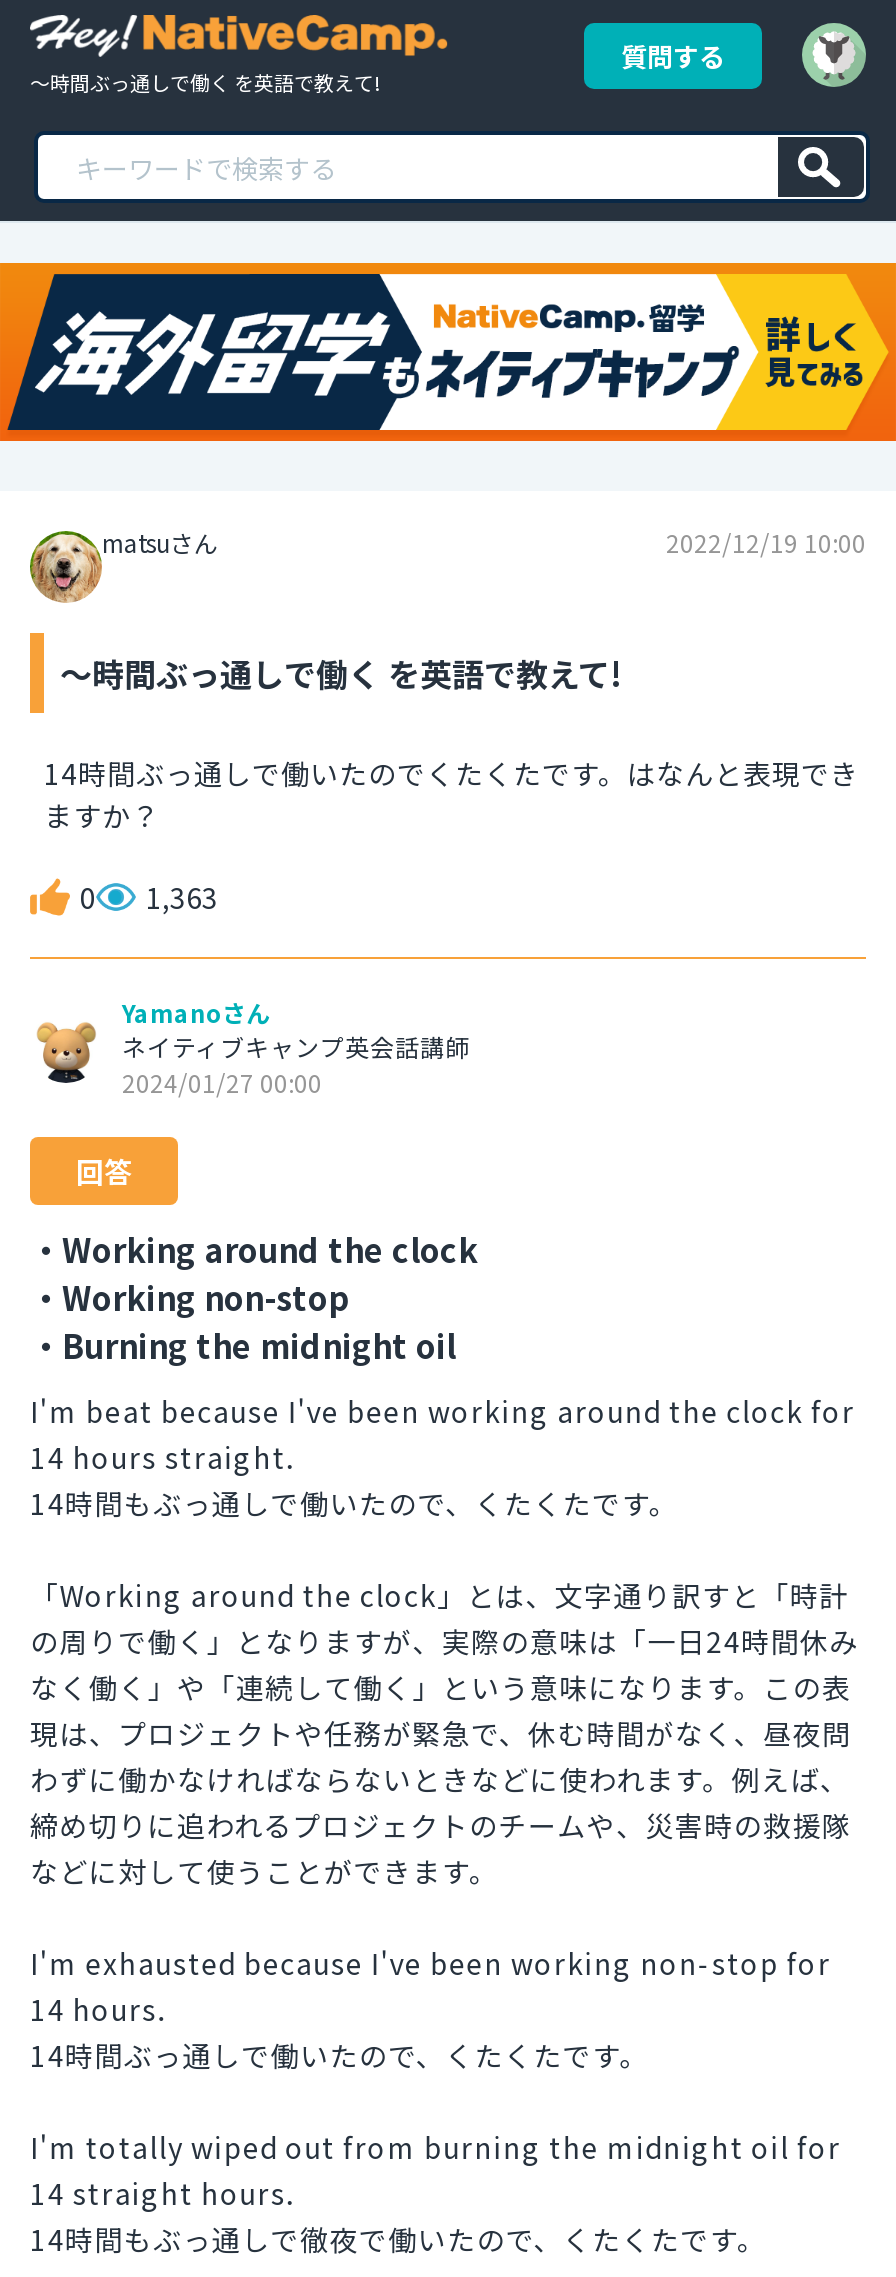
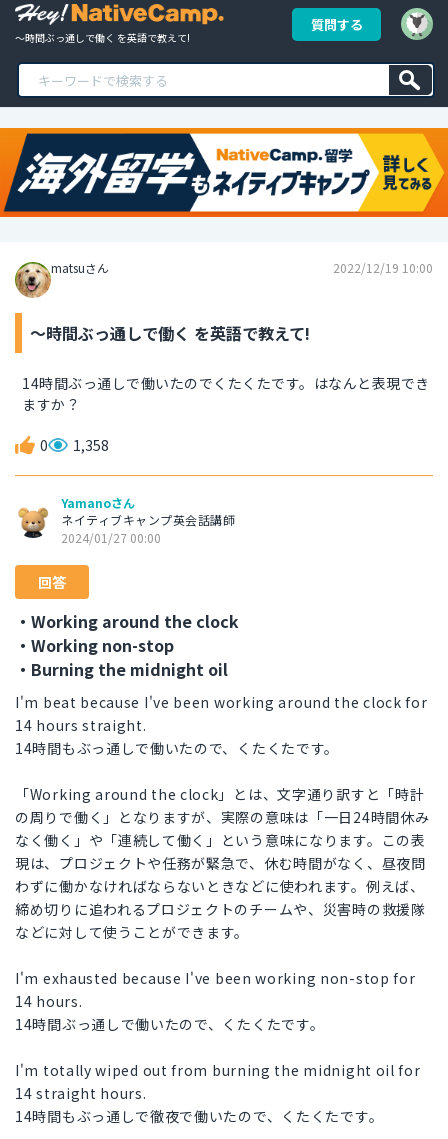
[80,878,218,918] 0 1,363 -> [40,435,109,455] 0 1,358

